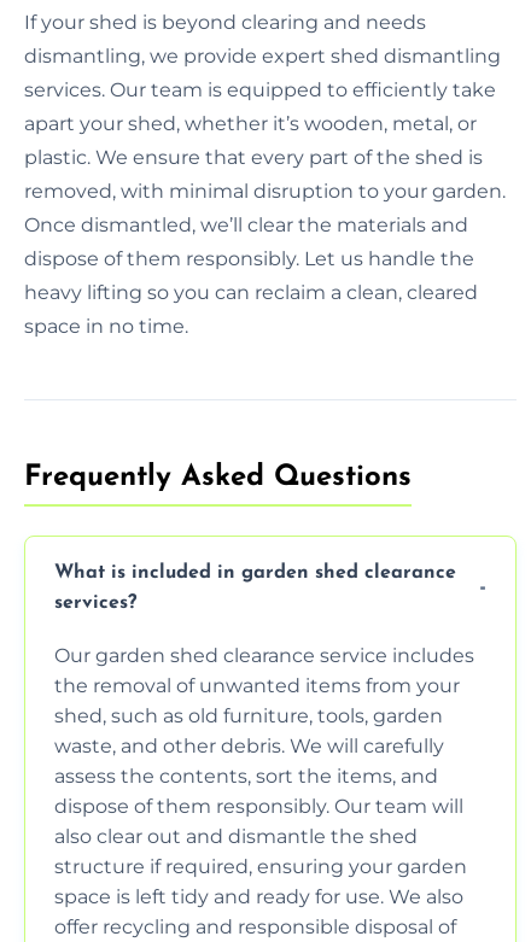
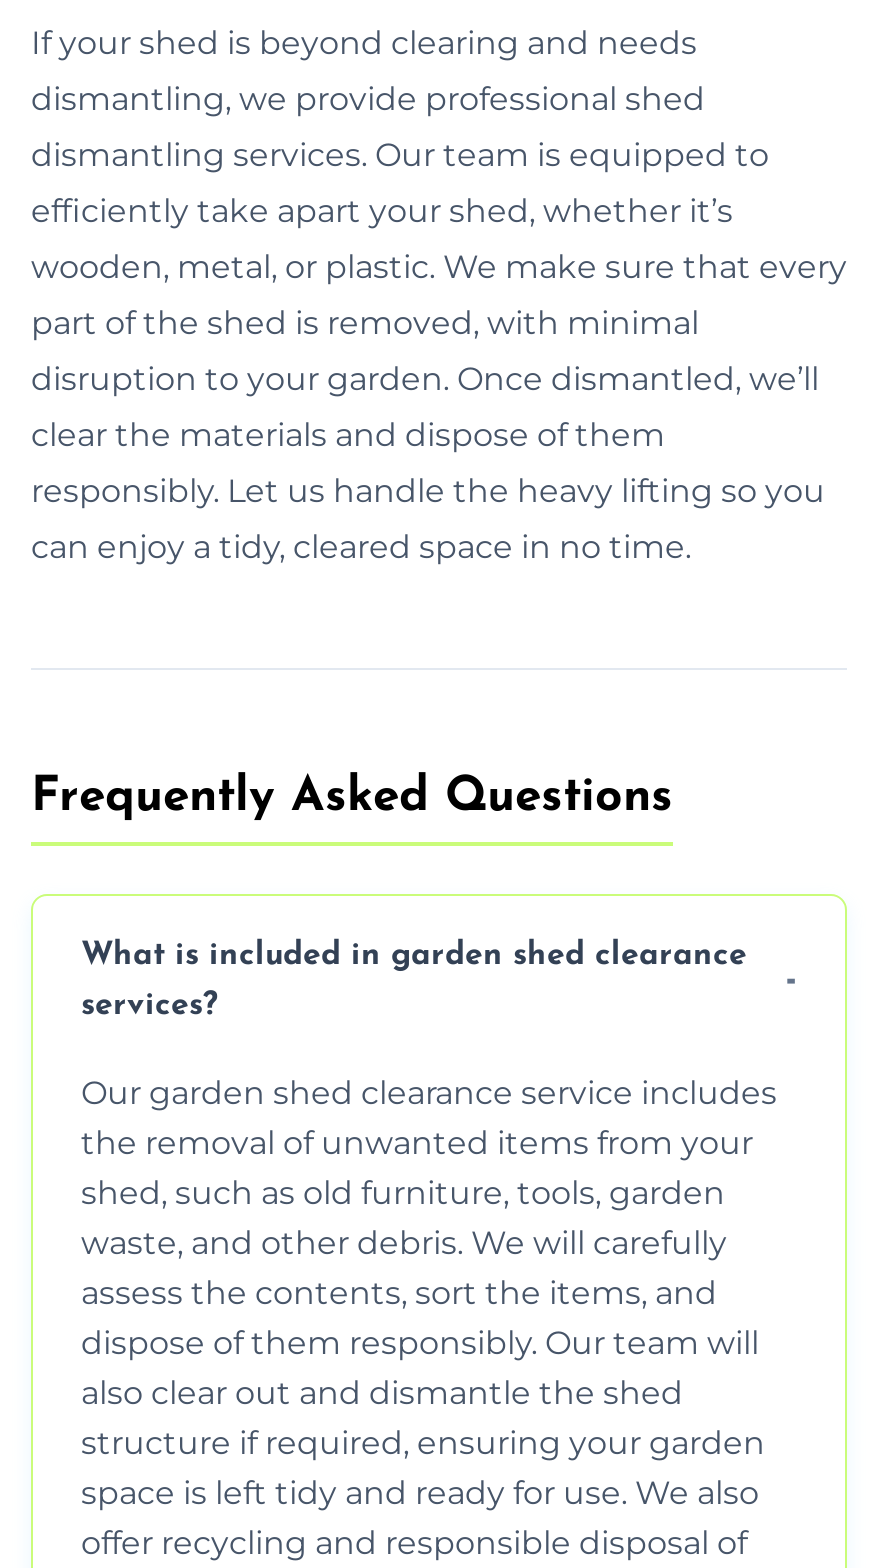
[24,44,501,67] dismantling, we provide expert shed dismantling -> [31,79,705,117] dismantling, we provide professional shed
[24,78,496,101] services. Our team is equipped to efficiently take -> [31,135,769,173] dismantling services. Our team is equipped to
[24,112,477,135] apart your shed, whether it’s wooden, metal, or -> [31,191,733,229] efficiently take apart your shed, whether it’s
[24,146,483,168] plastic. We ensure that every part of the shed is -> [31,247,847,285] wooden, metal, or plastic. We make sure that every
[24,179,506,202] removed, with minimal disruption to your garden. -> [31,303,699,341] part of the shed is removed, with minimal
[24,213,468,236] Once dismantled, we’ll clear the materials and -> [31,359,819,397] disruption to your garden. Once dismantled, we’ll
[24,247,474,270] dispose of them responsibly. Let us handle the -> [31,415,665,453] clear the materials and dispose of them
[24,281,478,304] heavy lifting so you can reclaim a clean, cleared -> [31,471,825,509] responsibly. Let us handle the heavy lifting so you
[24,314,188,337] space in no time. -> [31,527,691,565] can enjoy a tidy, cleared space in no time.

